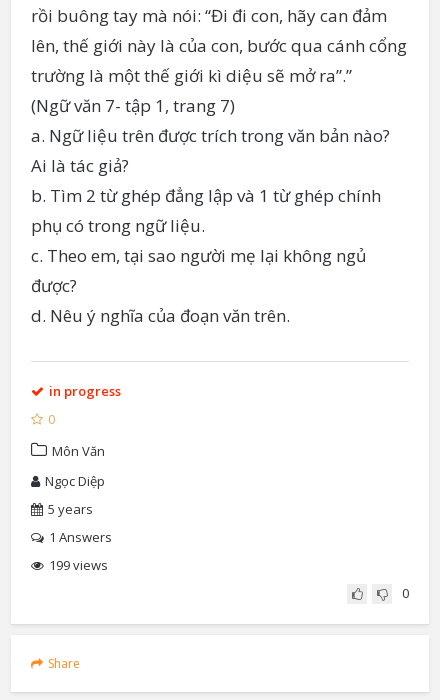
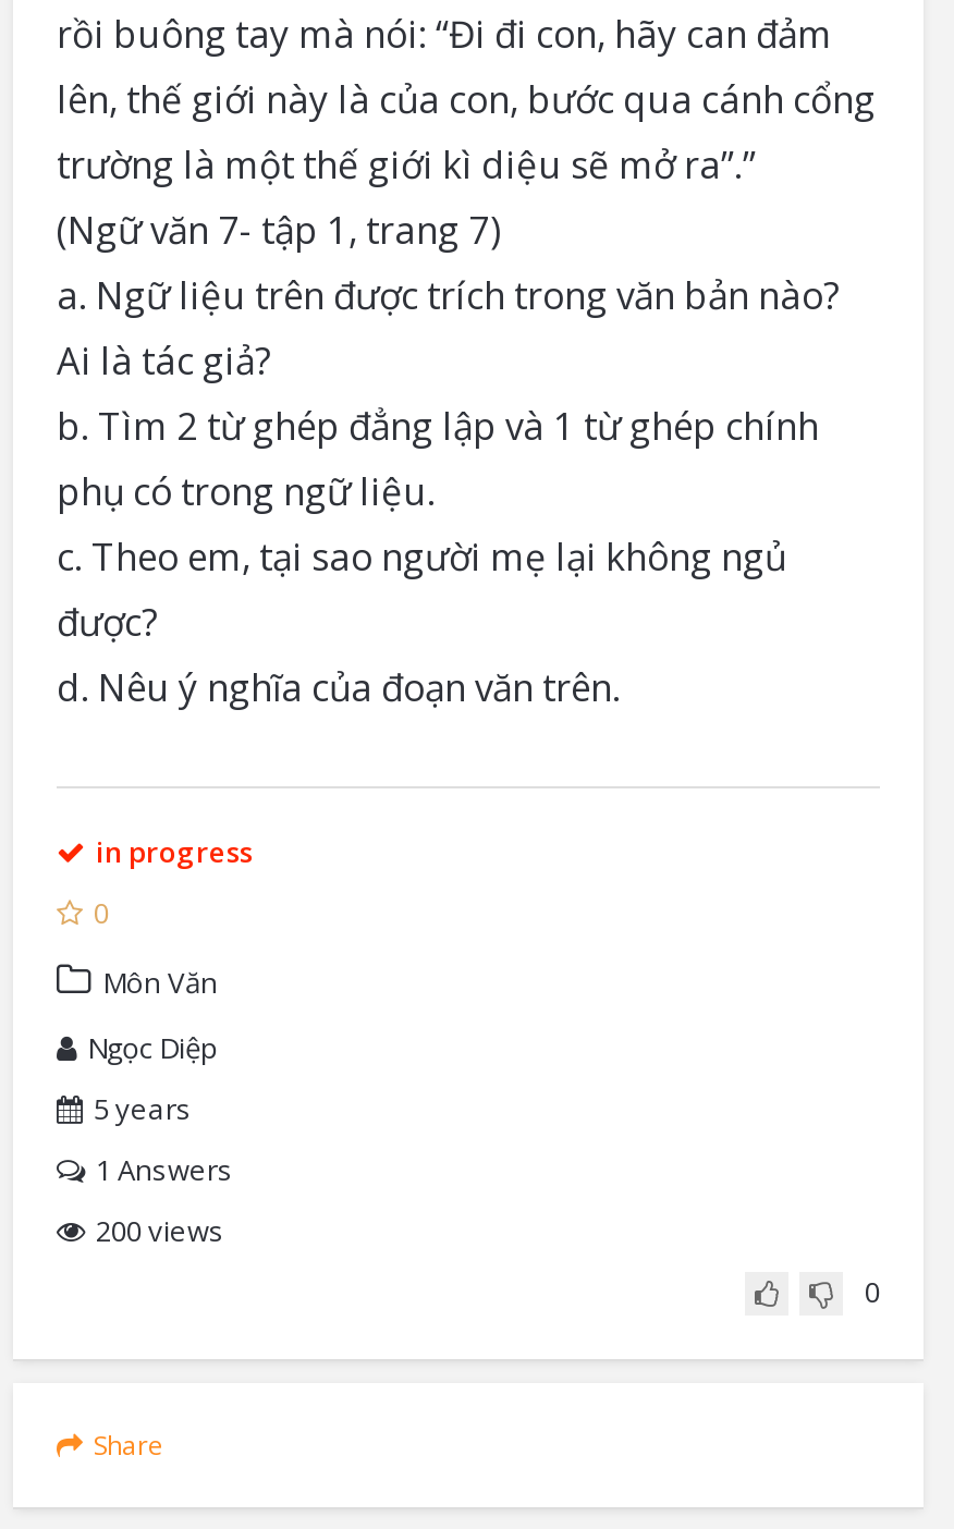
[49,556,108,574] 199 views -> [96,1211,224,1250] 200 views

